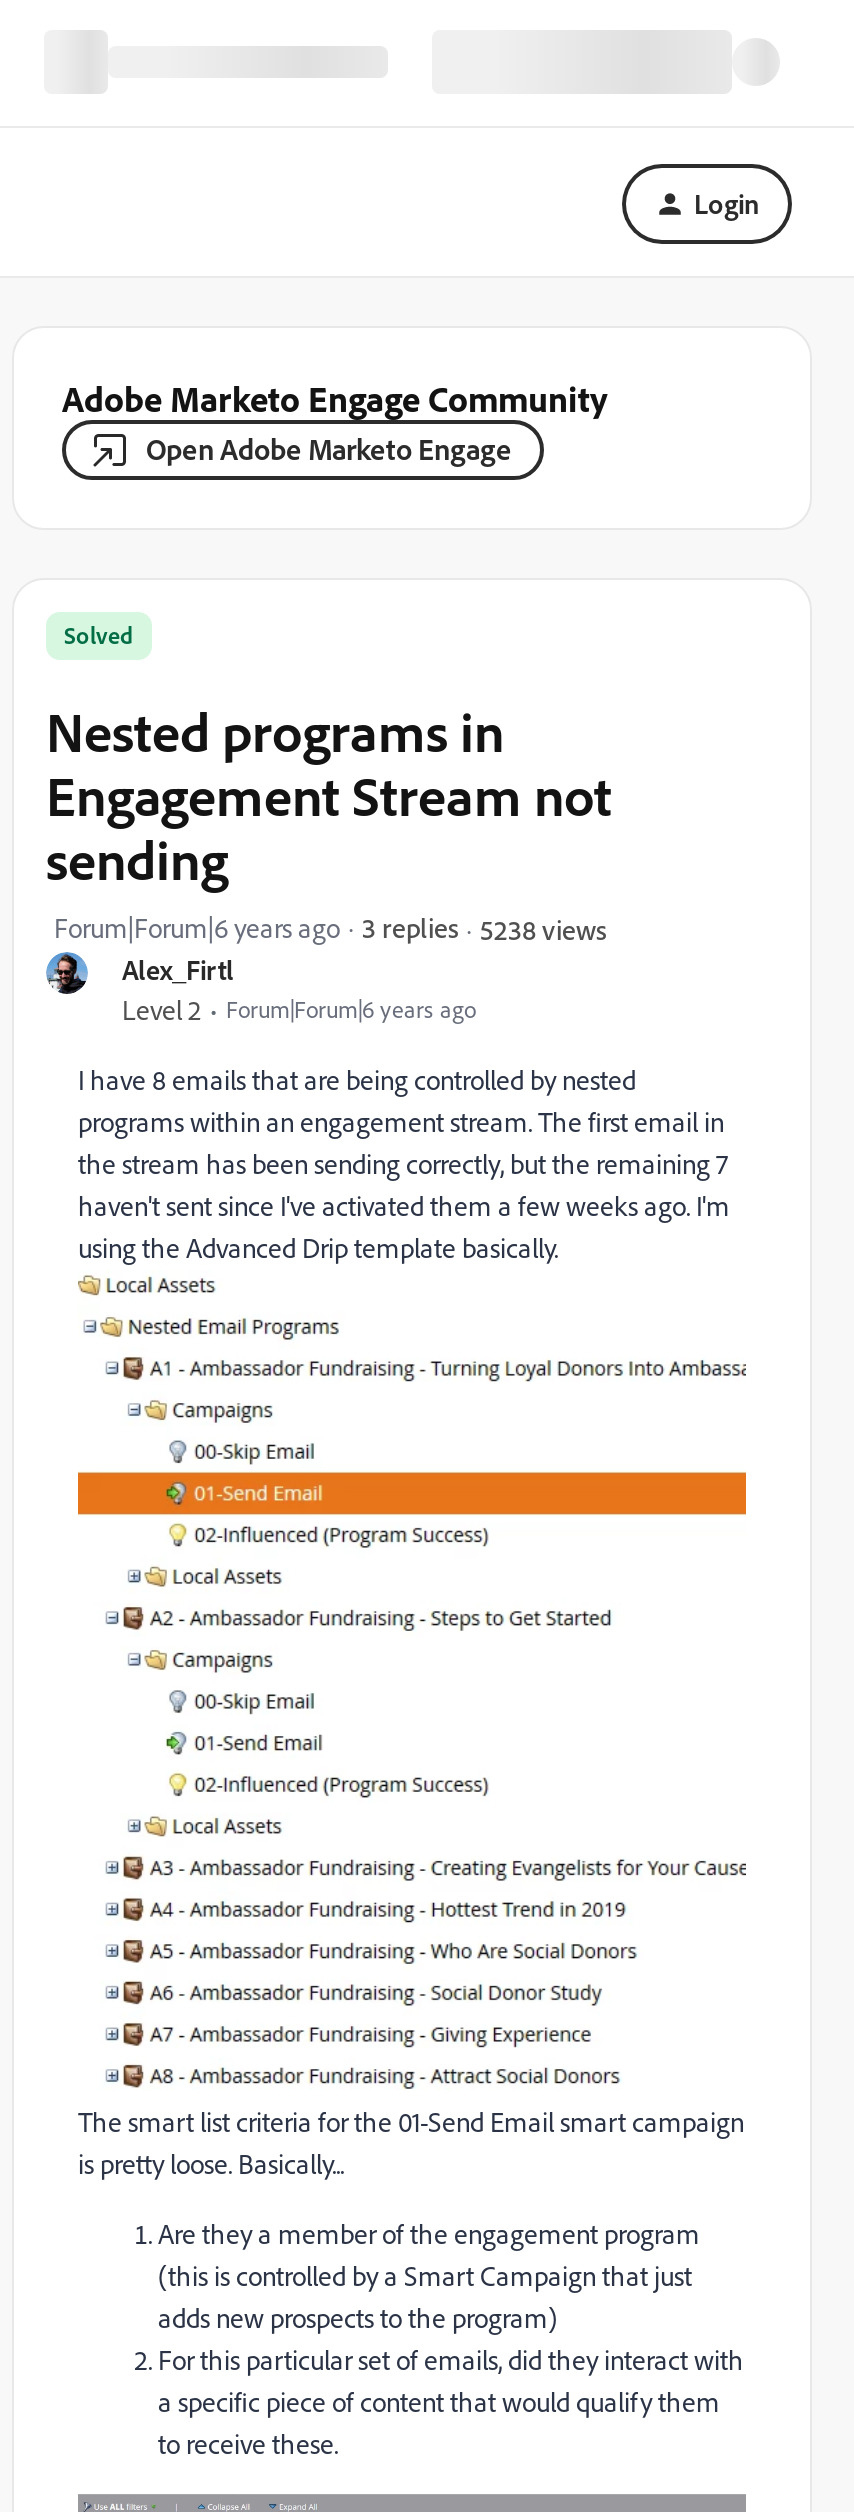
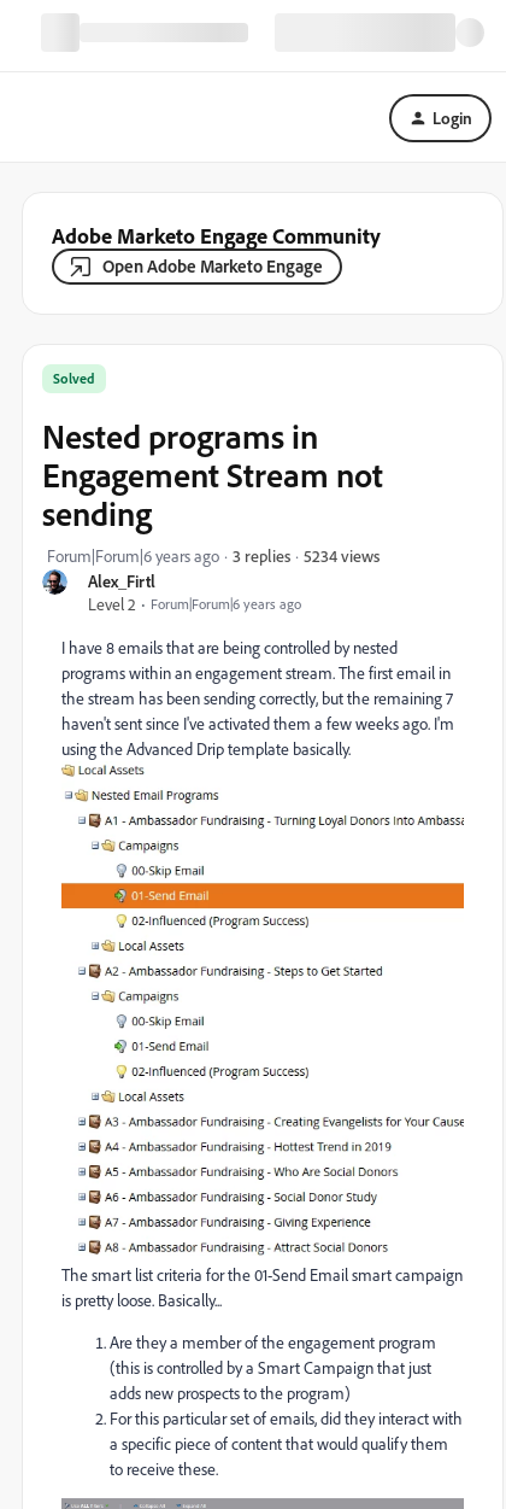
[480,911,606,945] 5238 views -> [304,545,379,565] 5234 views

